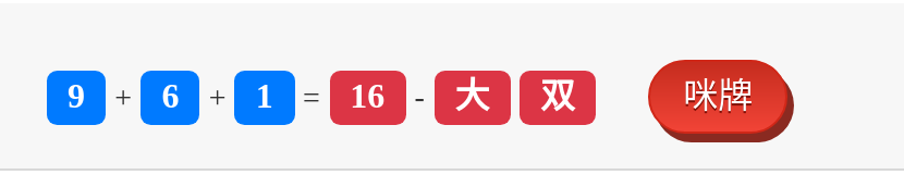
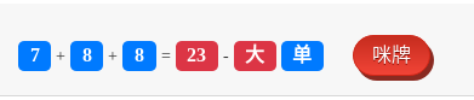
[68,77,85,114] 9 -> [30,45,39,65] 7
[162,77,179,114] 6 -> [82,45,92,65] 8
[256,77,273,114] 1 -> [134,45,144,65] 8
[350,77,385,114] 16 -> [187,45,206,65] 23
[540,77,575,114] 双 -> [293,45,312,65] 单

